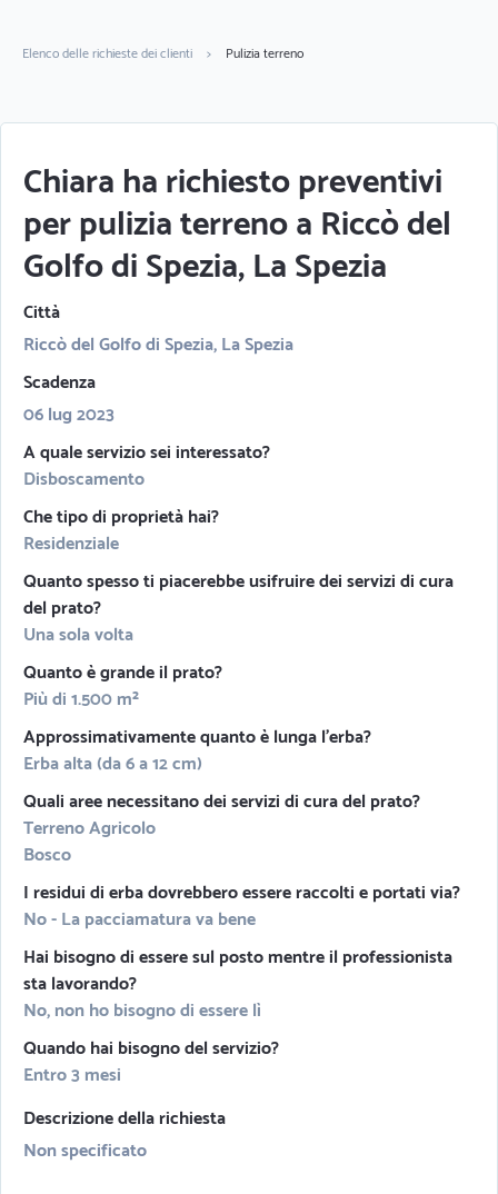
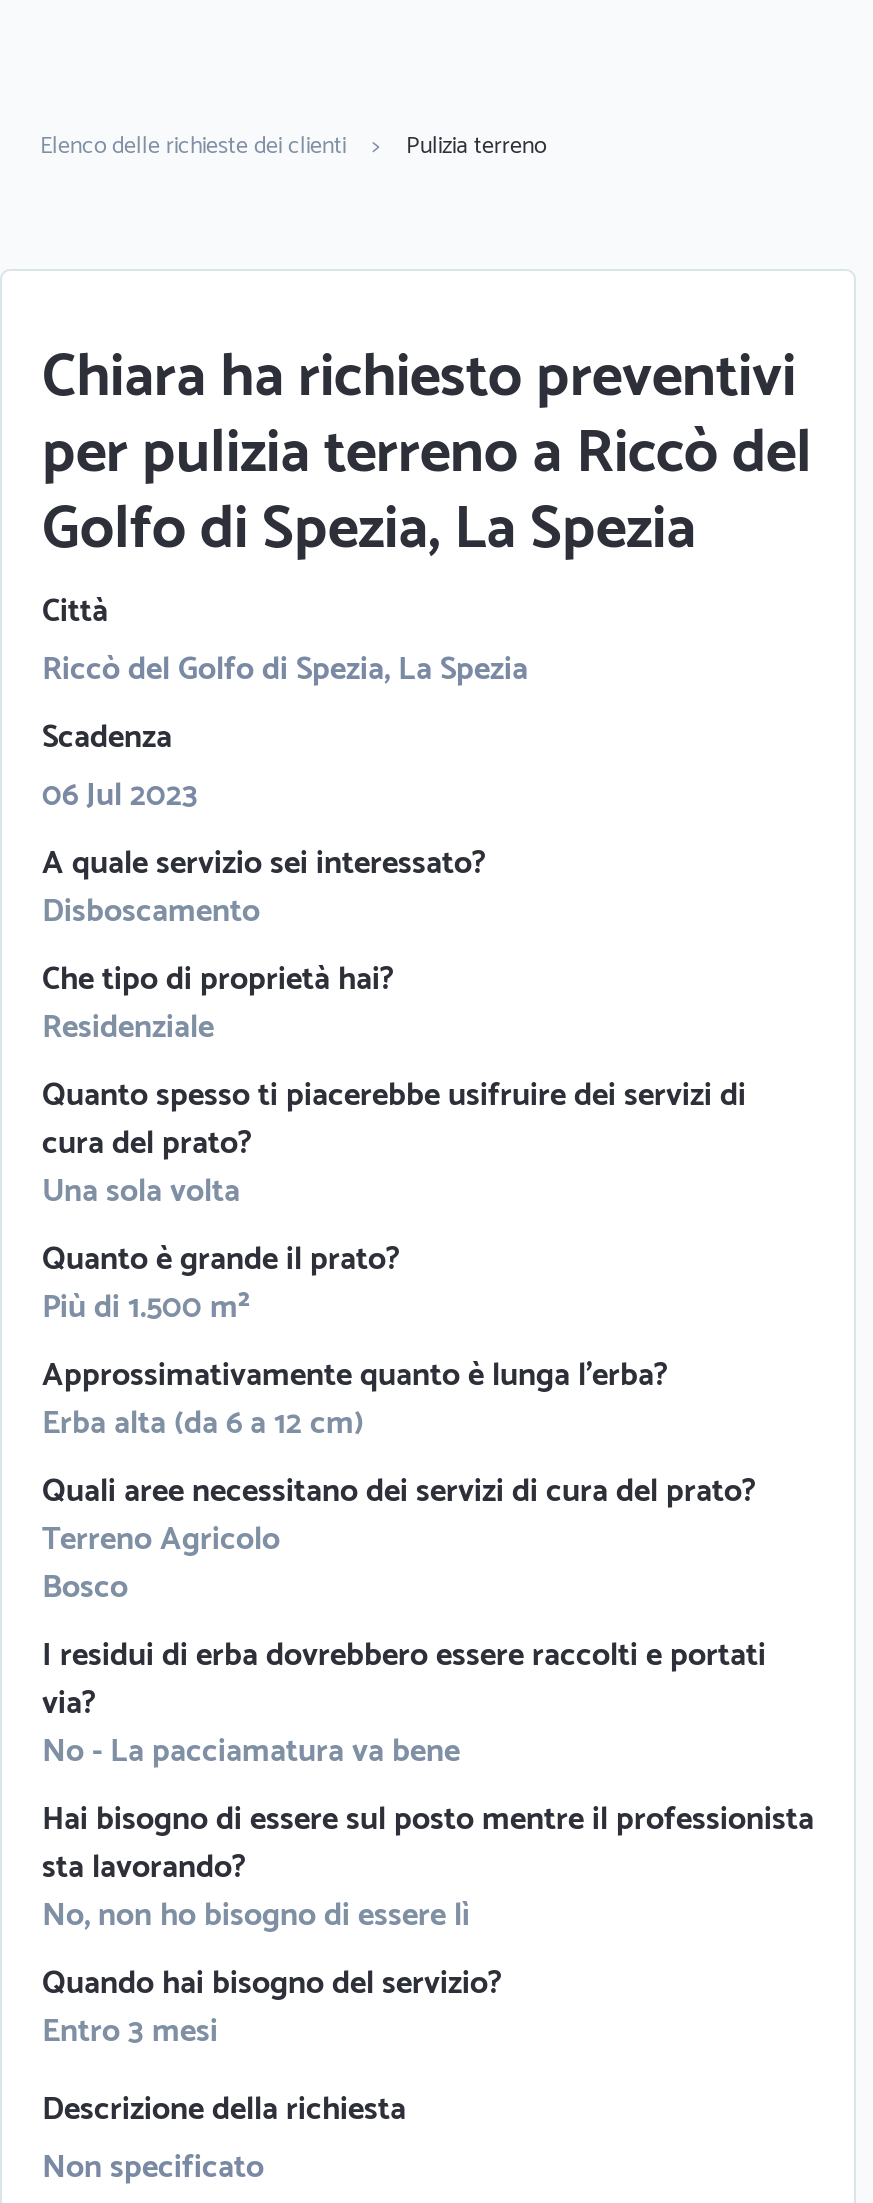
[23,400,114,430] 06 lug 2023 -> [42,769,198,823] 06 Jul 2023

